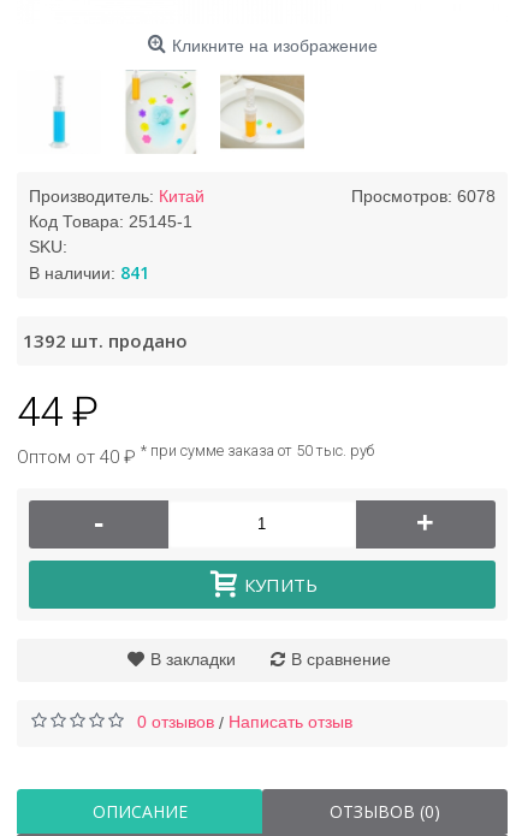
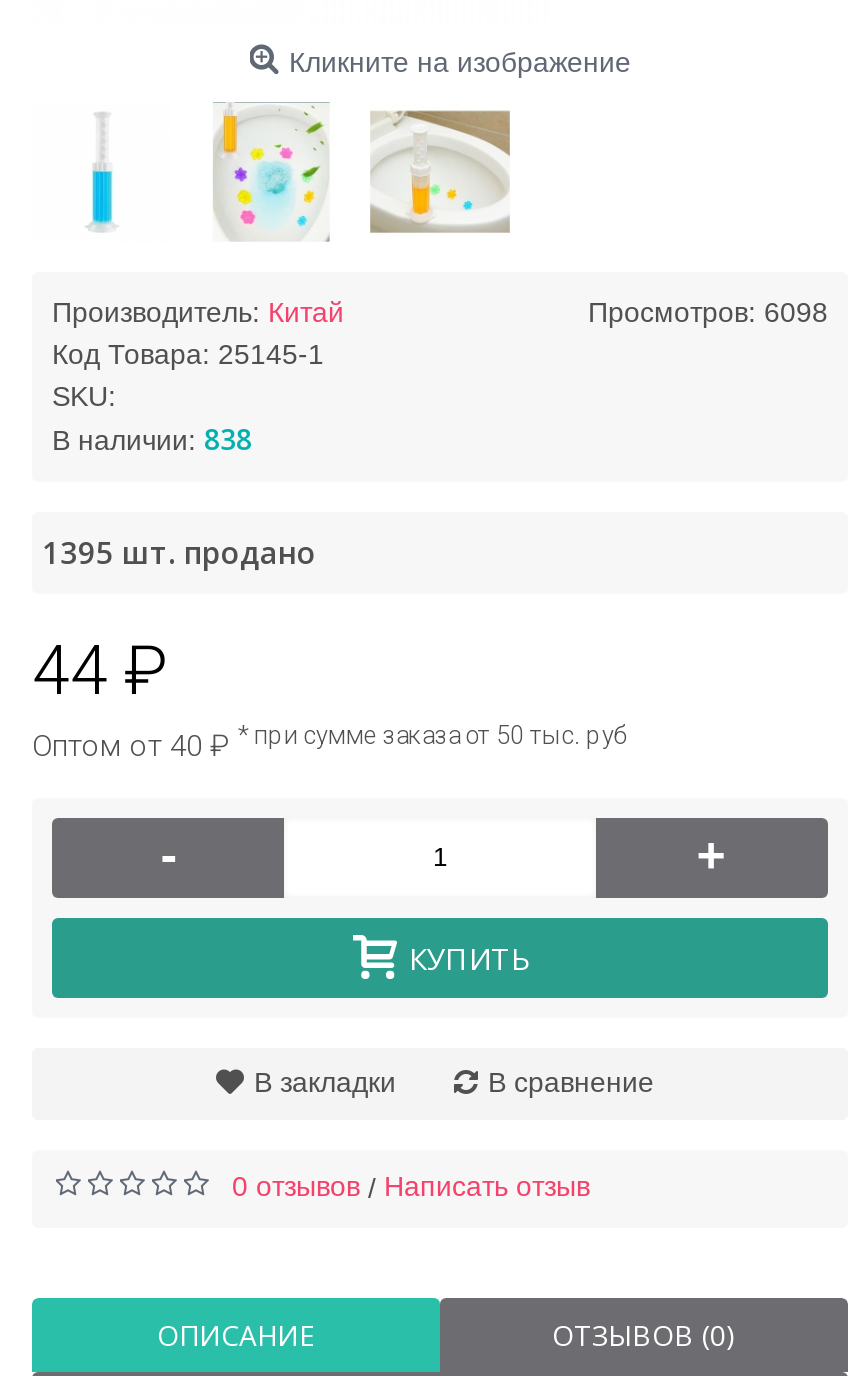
[351,186,496,205] Просмотров: 6078 -> [588,295,828,327] Просмотров: 6098
[29,261,149,283] В наличии: 841 -> [52,419,252,457] В наличии: 838
[23,328,188,352] 1392 шт. продано -> [42,531,316,571] 1395 шт. продано

